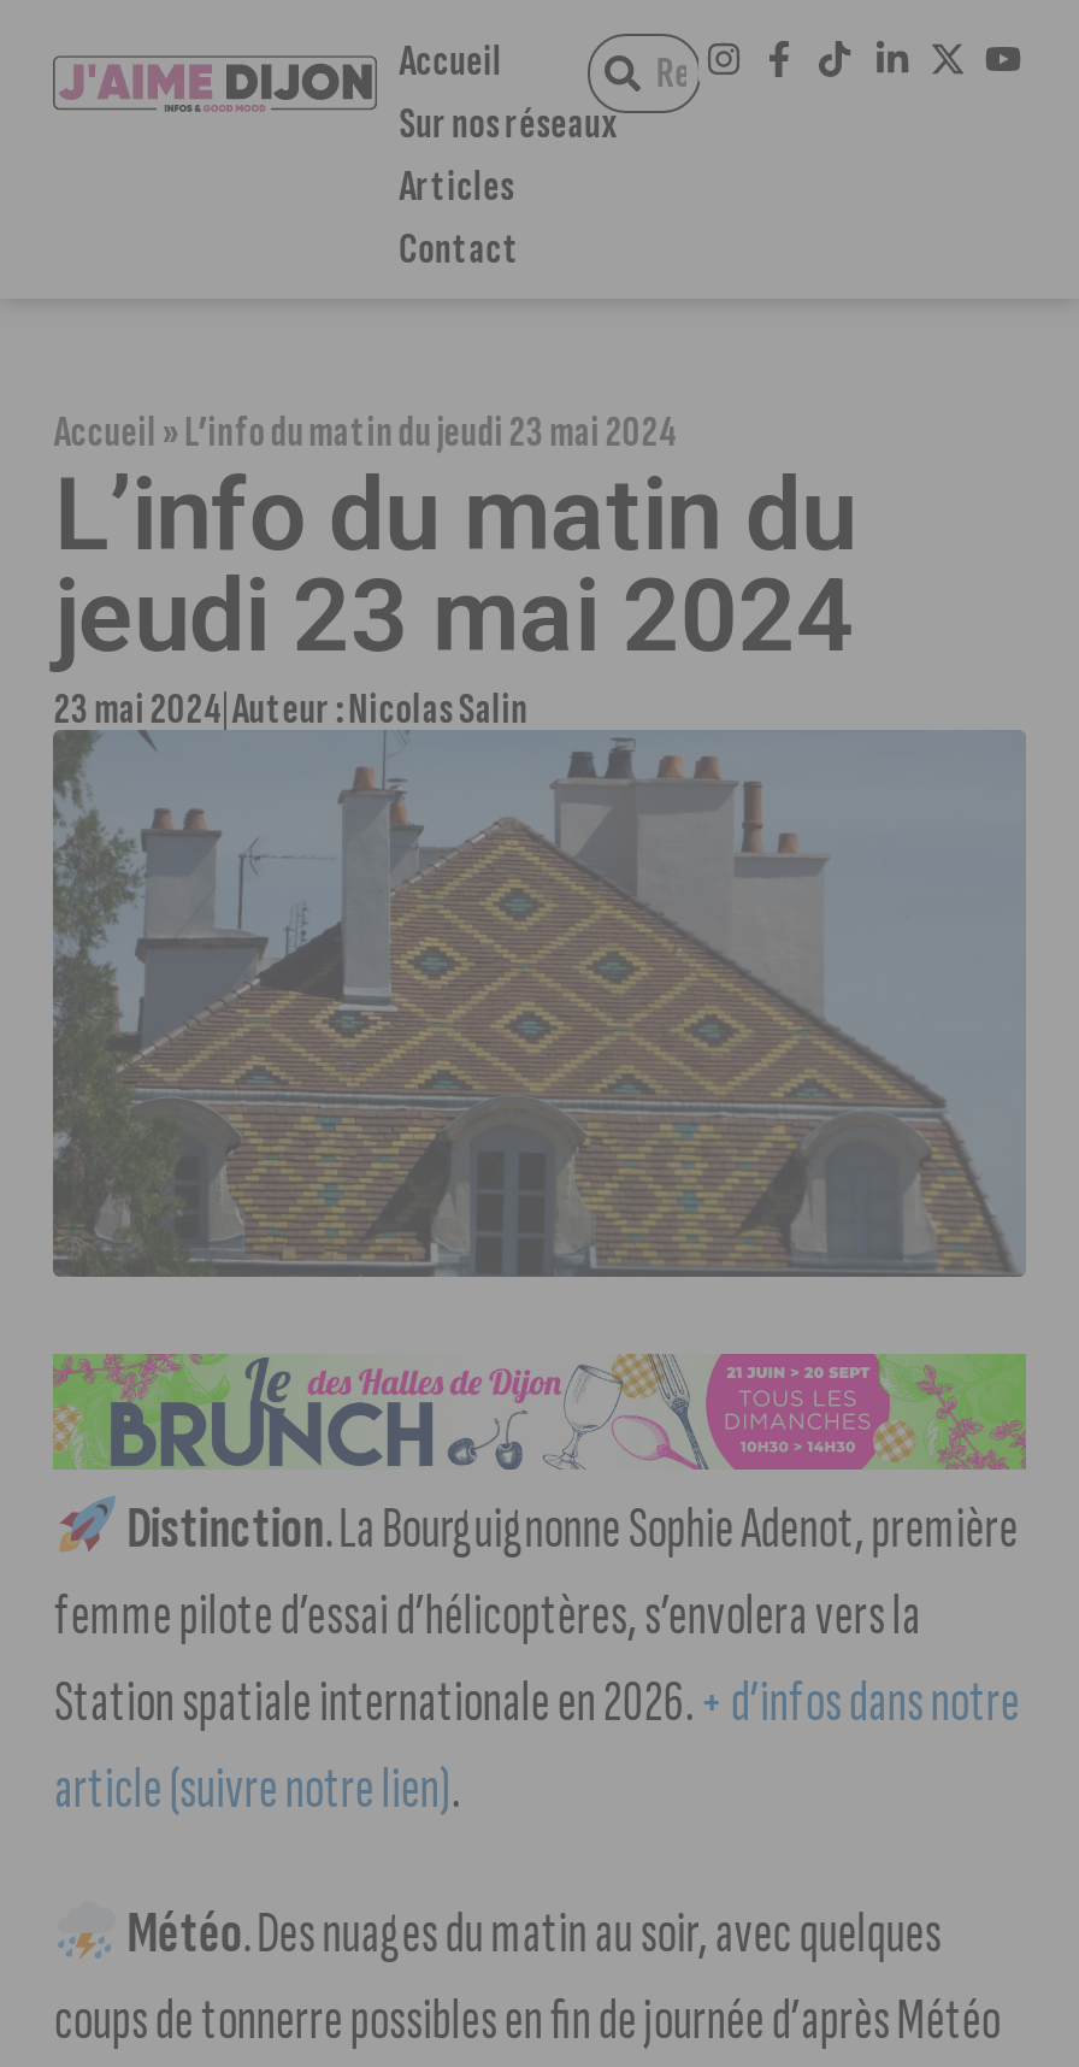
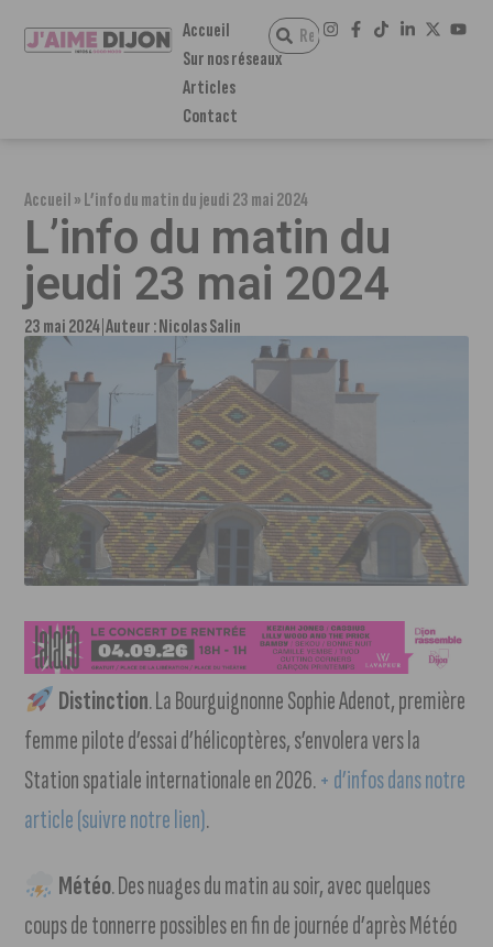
[51,1351,1028,1472] [image] -> [23,620,469,675] [image]

